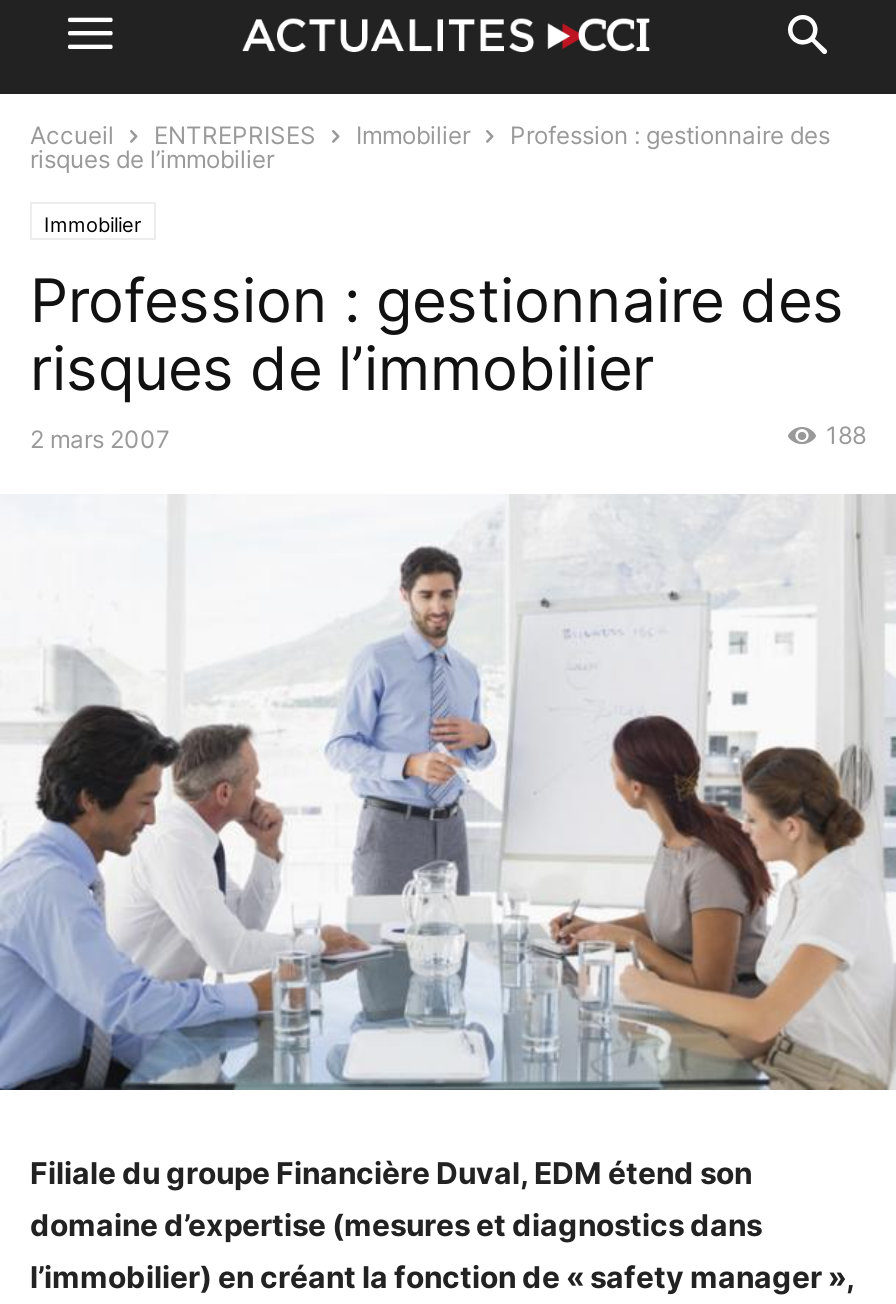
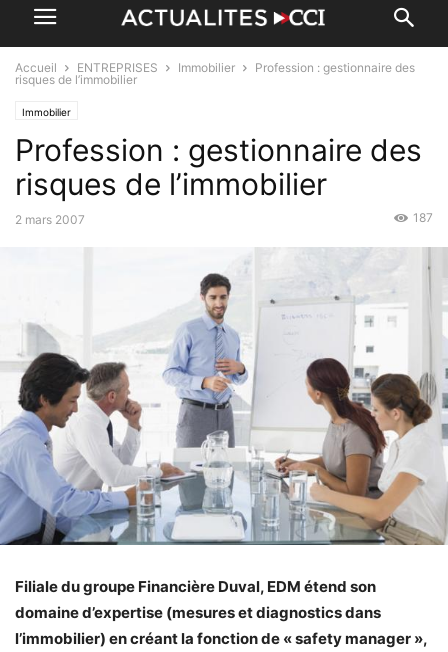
[826,420,866,450] 188 -> [413,210,433,225] 187

